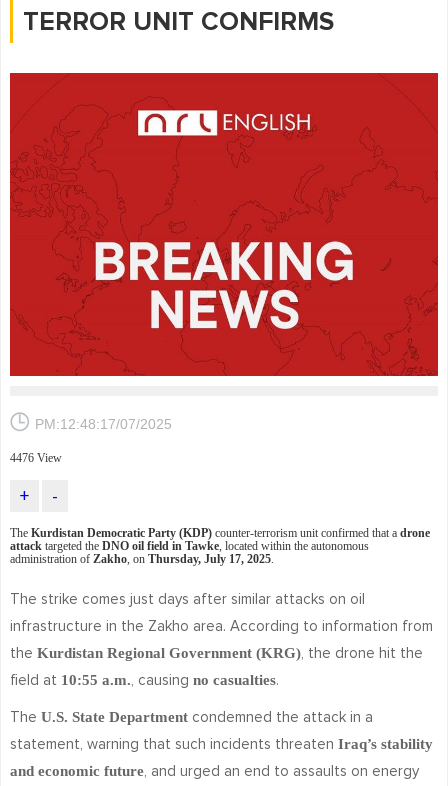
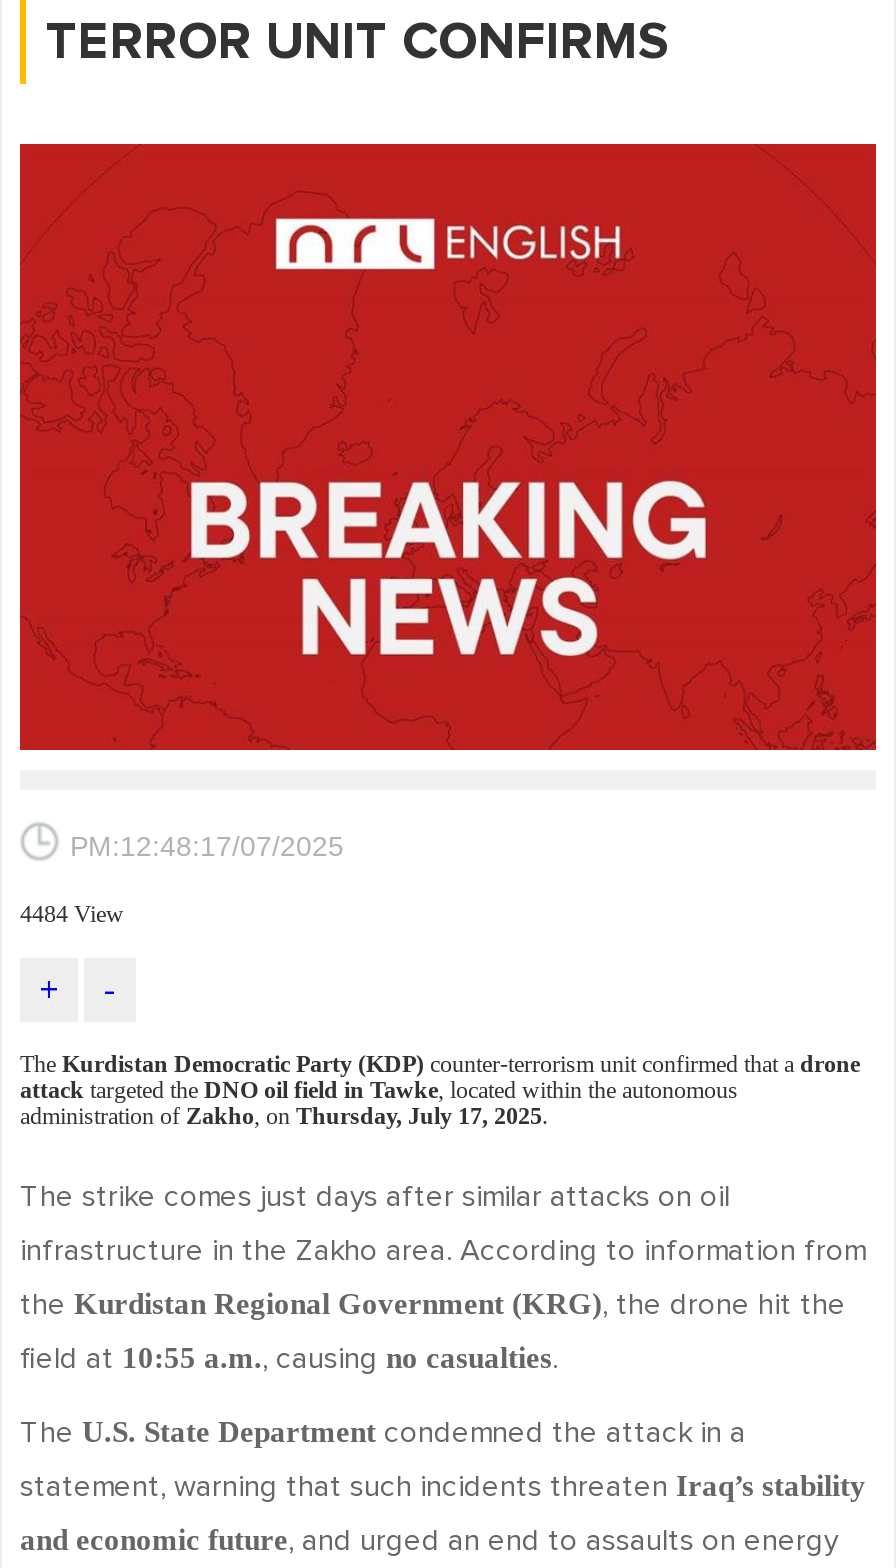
[10,451,62,465] 4476 View -> [20,901,124,929] 4484 View

